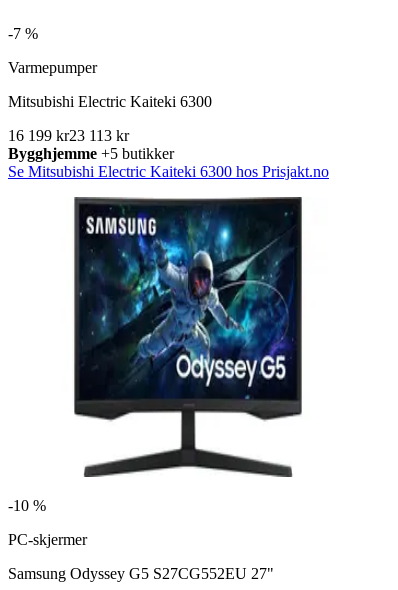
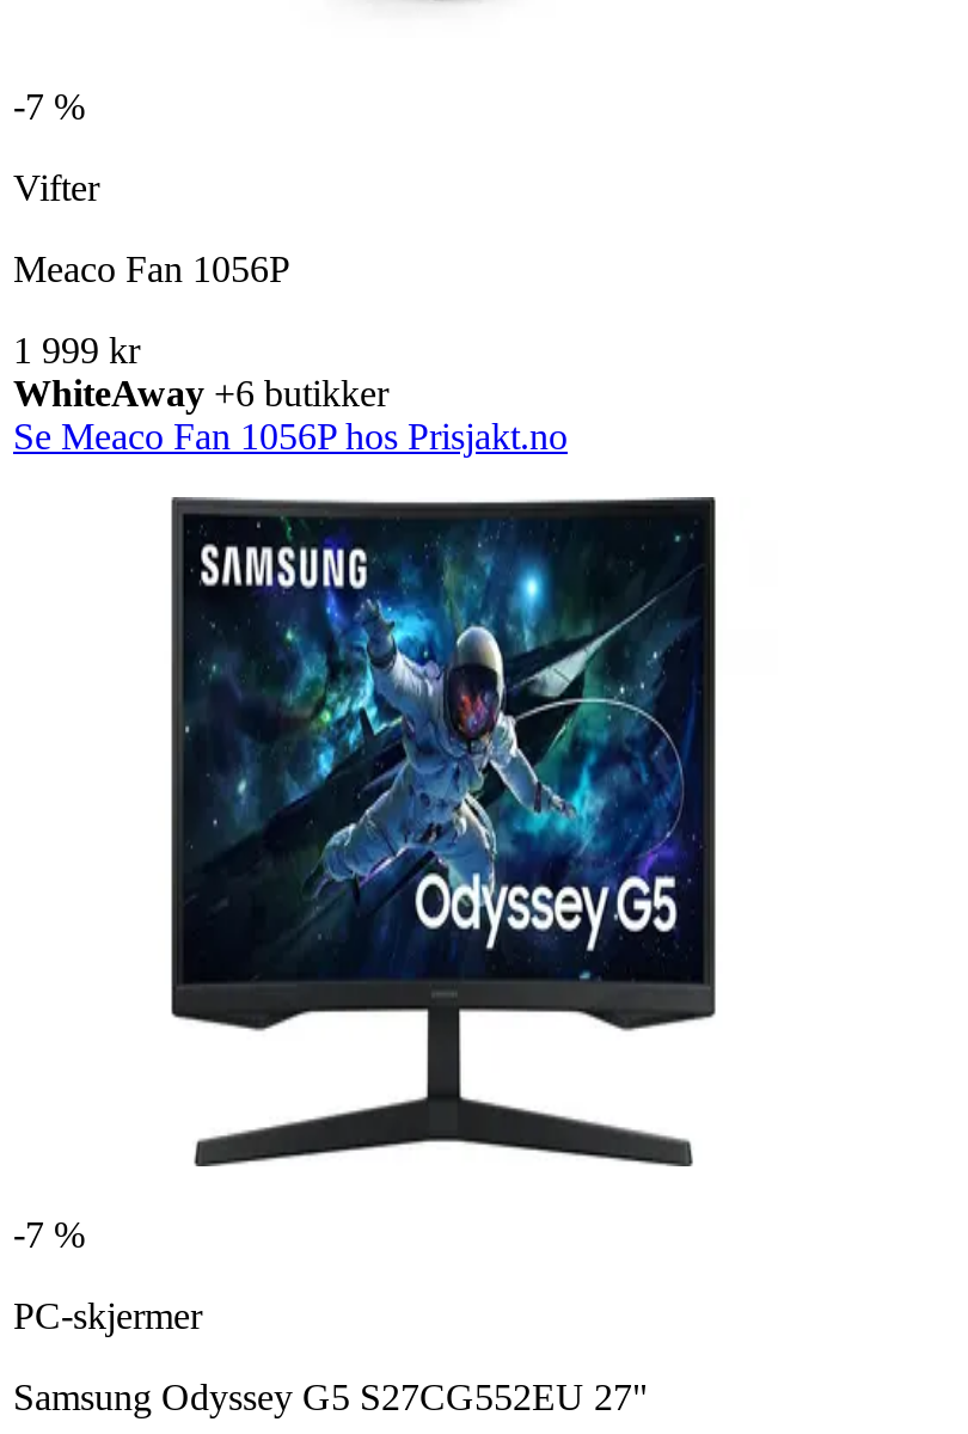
[8,59,97,76] Varmepumper -> [13,167,99,208] Vifter
[8,93,212,110] Mitsubishi Electric Kaiteki 6300 -> [13,248,290,289] Meaco Fan 1056P
[8,127,329,180] 16 199 kr23 113 kr | Bygghjemme +5 butikker | Se Mitsubishi Electric Kaiteki 6300 hos Prisjakt.no -> [13,330,568,456] 1 999 kr | WhiteAway +6 butikker | Se Meaco Fan 1056P hos Prisjakt.no
[8,497,46,514] -10 % -> [13,1214,85,1255] -7 %

